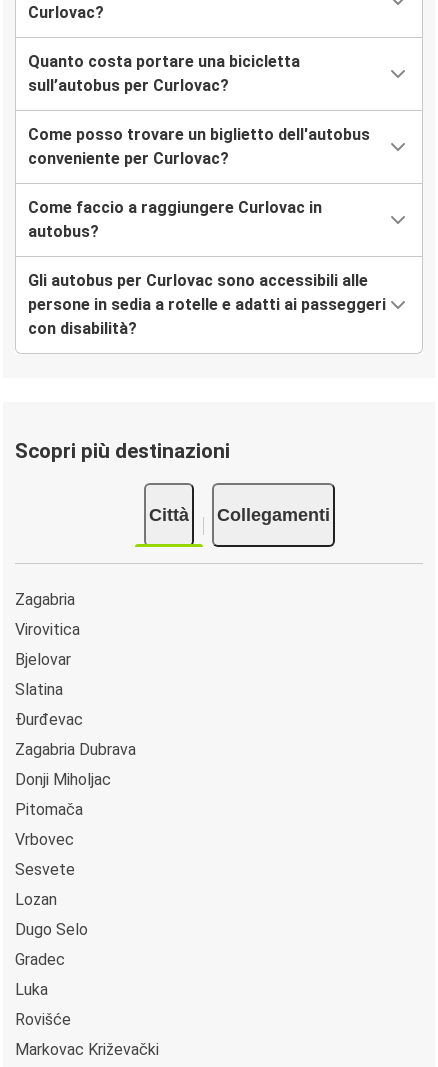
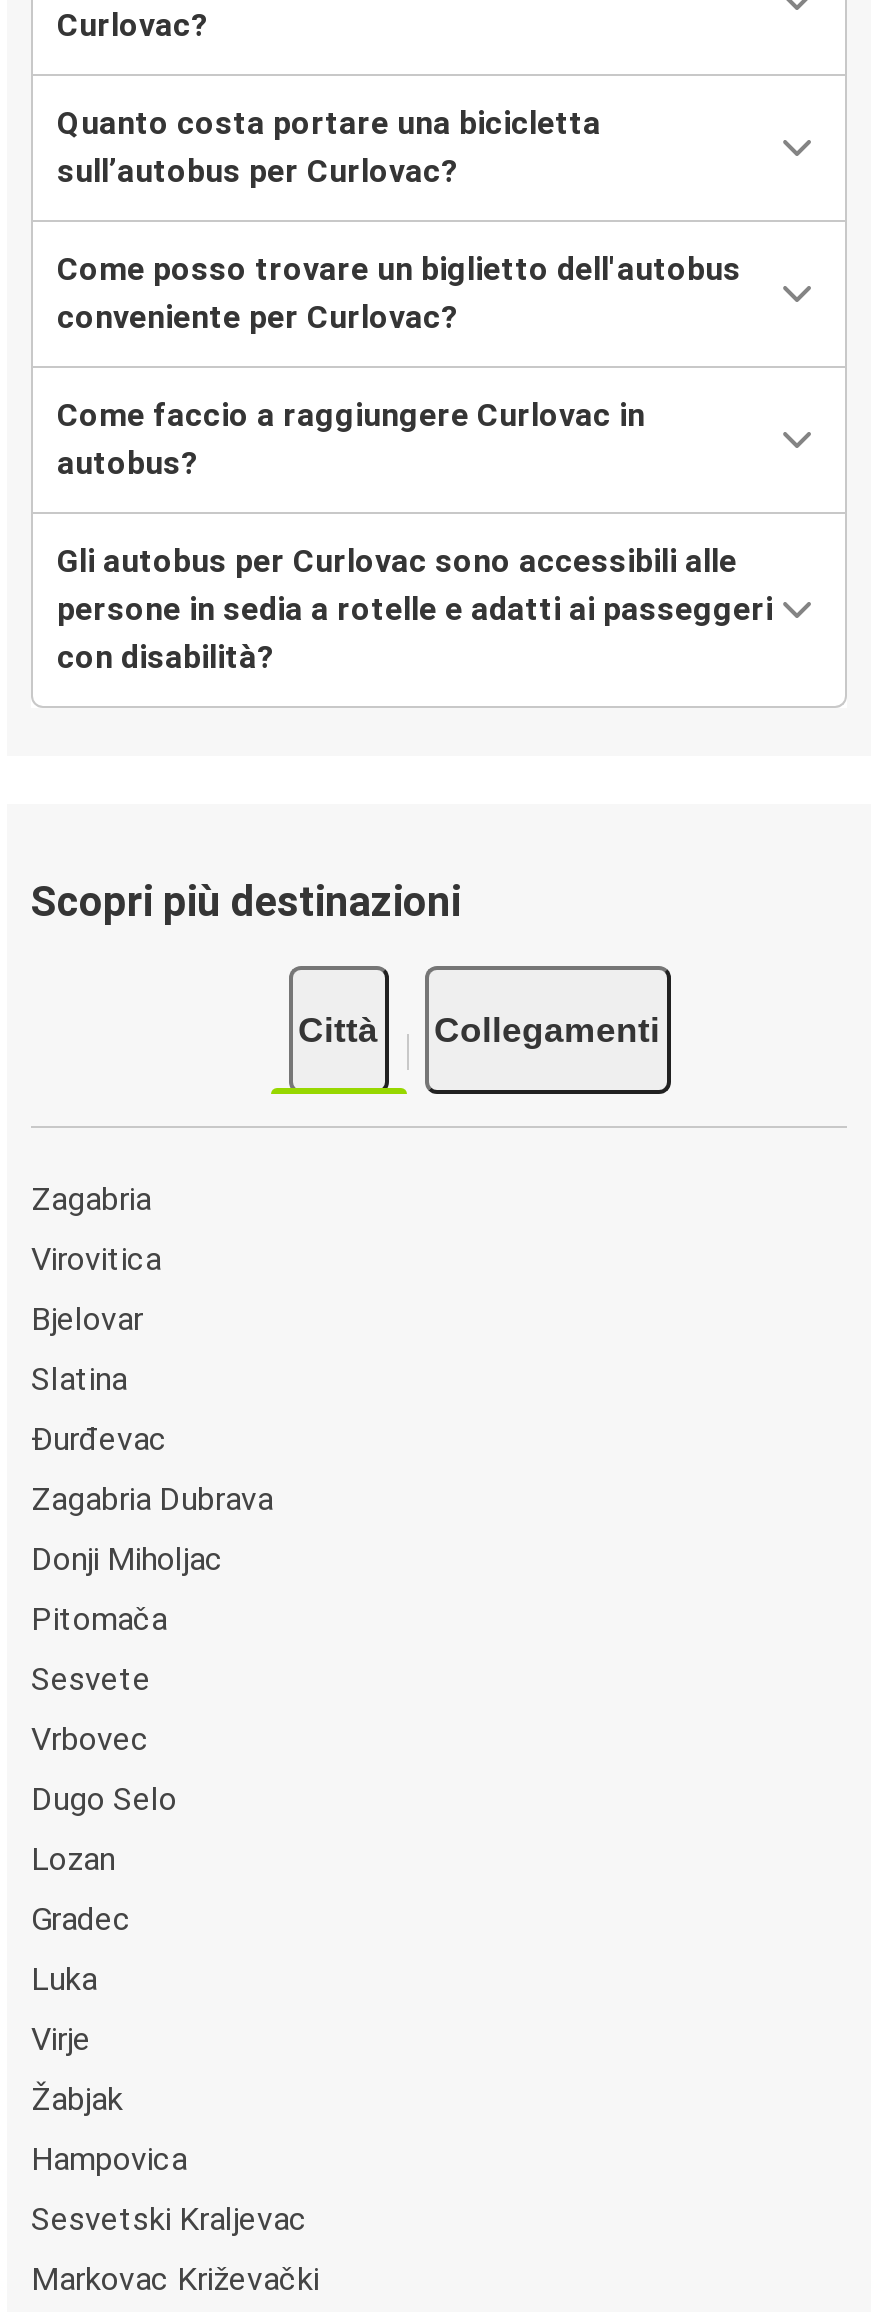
moved [15,859,75,878] -> [31,1659,151,1697]: Sesvete
moved [15,919,88,938] -> [31,1779,177,1817]: Dugo Selo
[15,1009,71,1028] Rovišće -> [31,2019,307,2237] Virje | Žabjak | Hampovica | Sesvetski Kraljevac

